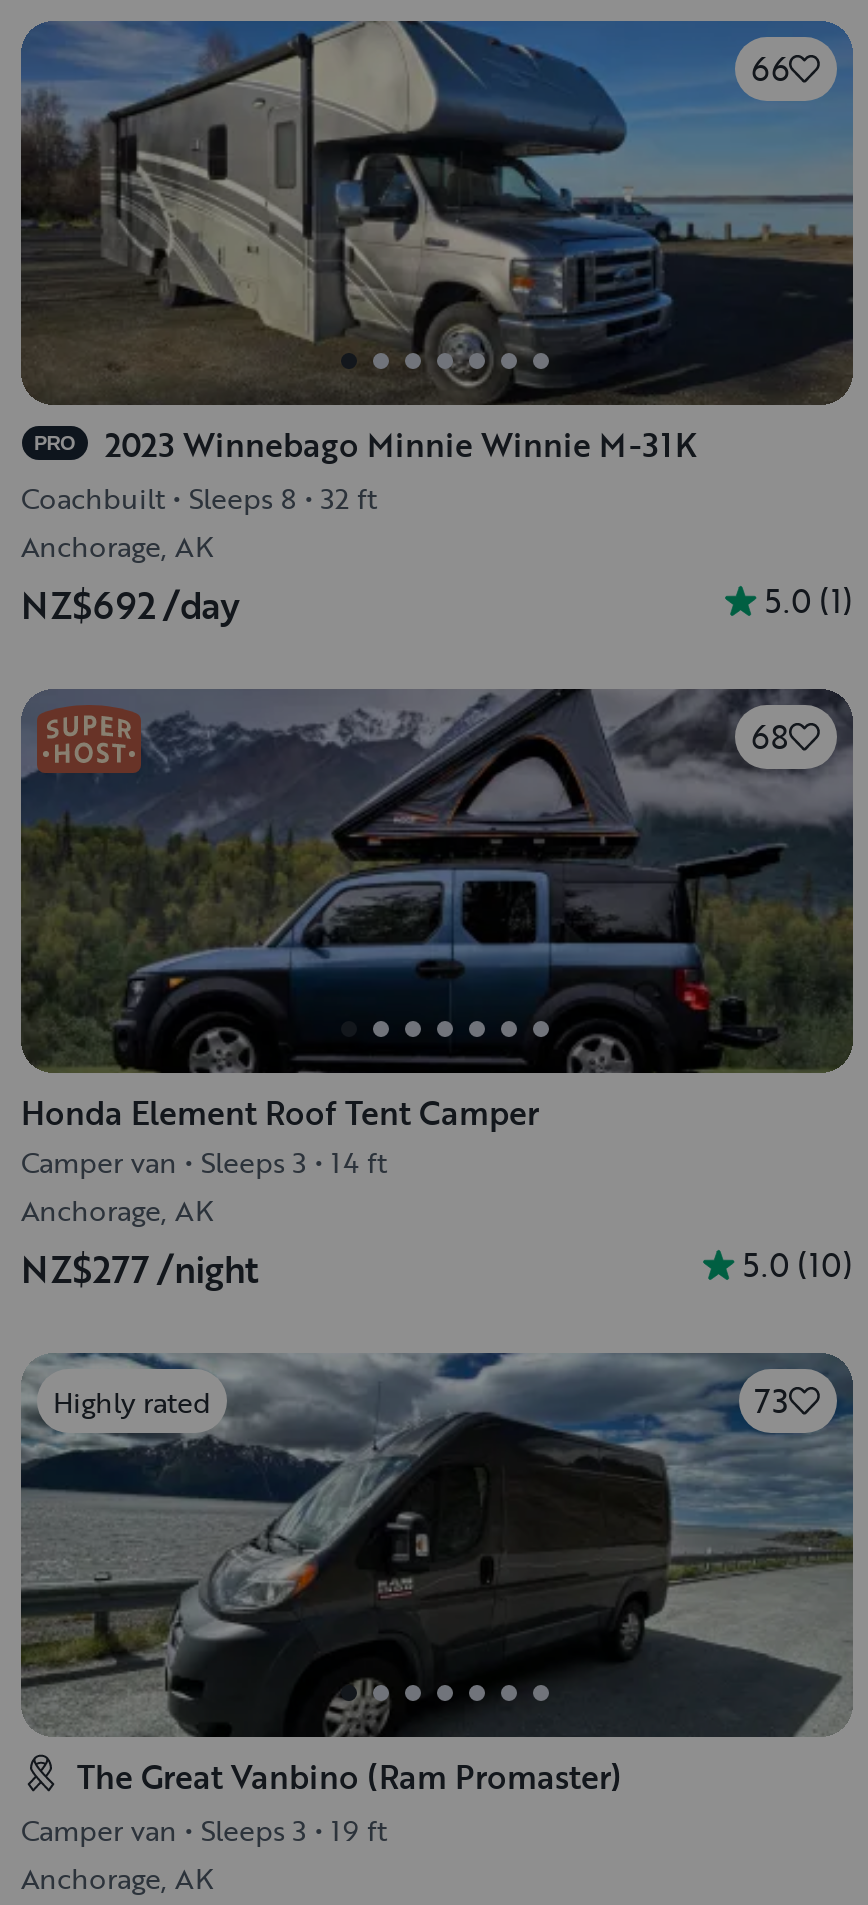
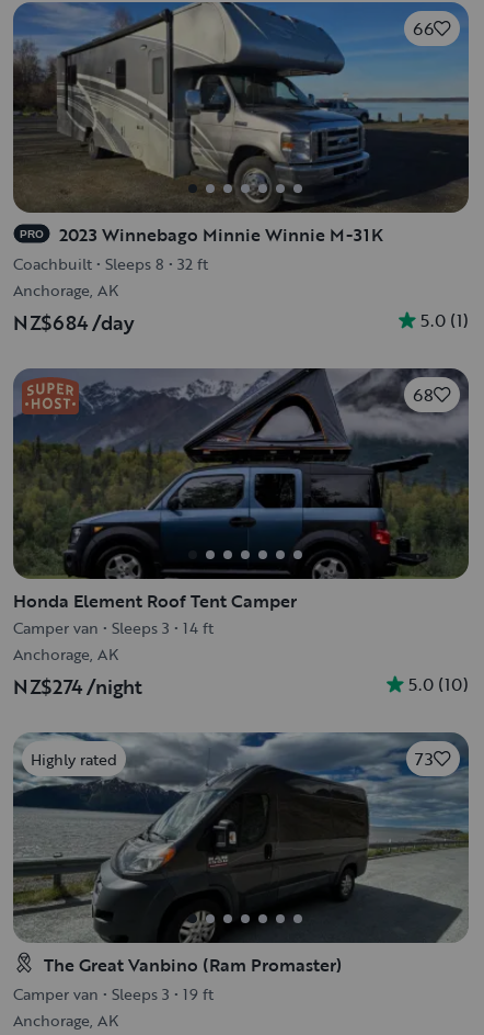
[21,579,240,631] NZ$692 /day -> [13,308,134,337] NZ$684 /day
[21,1243,258,1295] NZ$277 /night -> [13,672,142,701] NZ$274 /night

